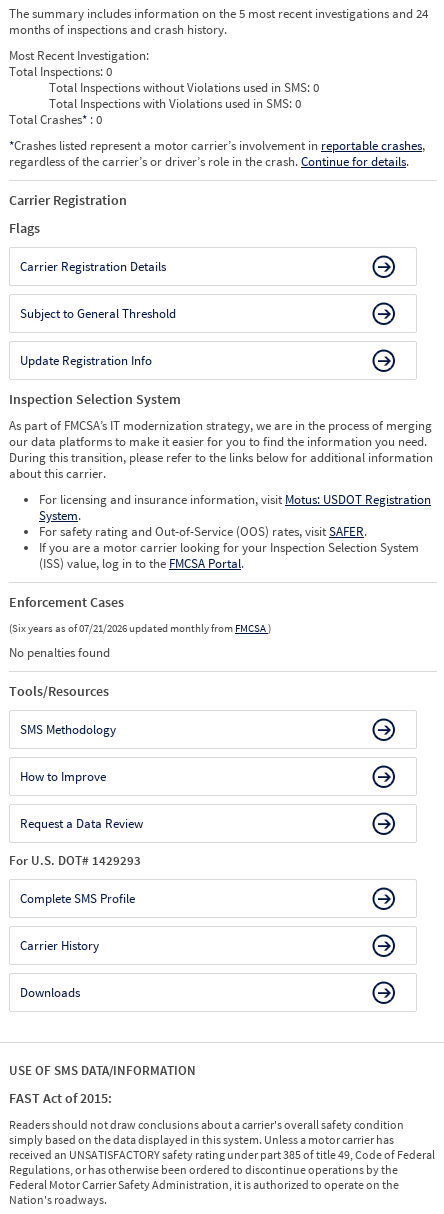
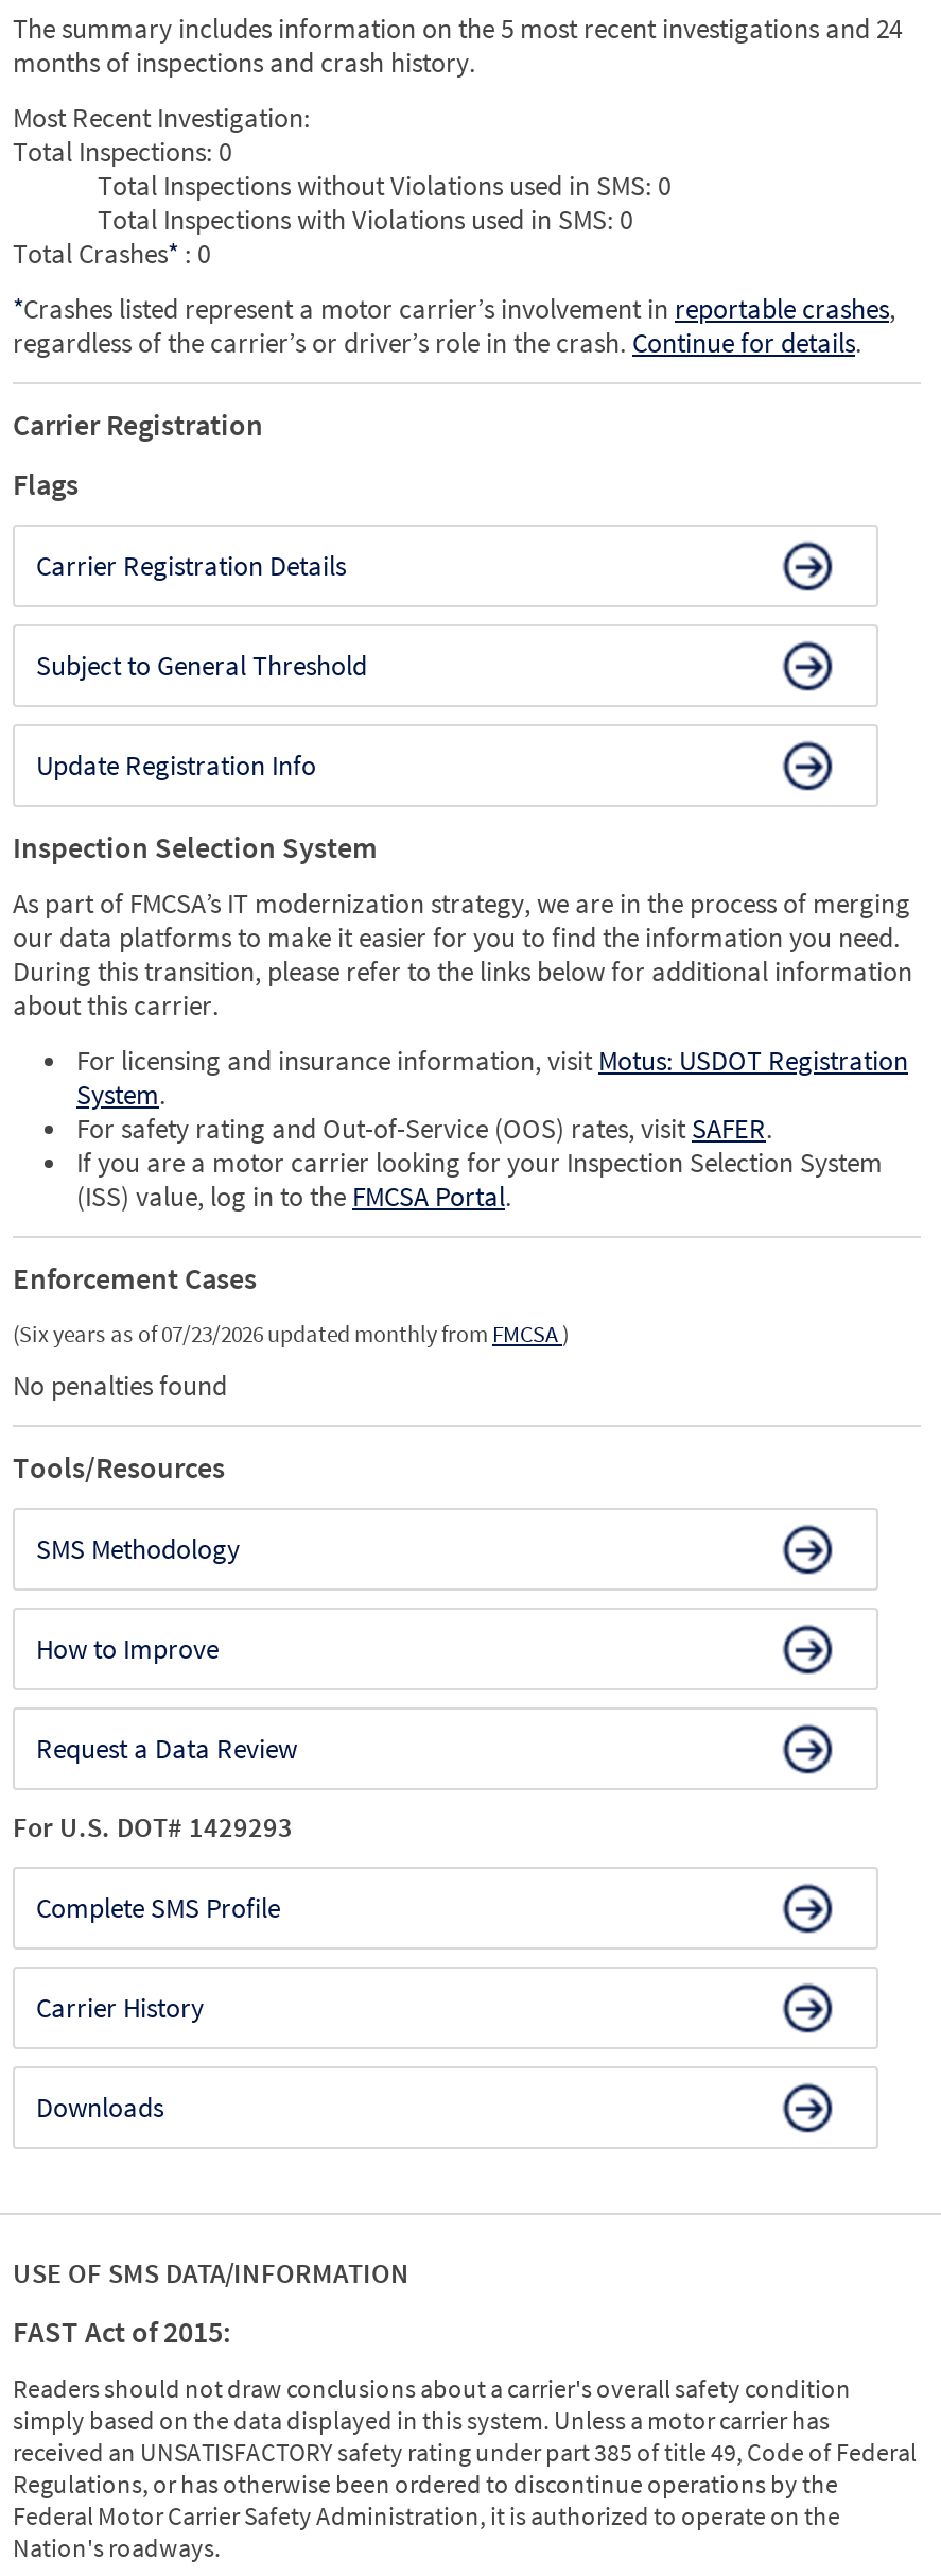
[9,621,271,635] (Six years as of 07/21/2026 updated monthly from FMCSA) -> [13,1319,569,1349] (Six years as of 07/23/2026 updated monthly from FMCSA)

